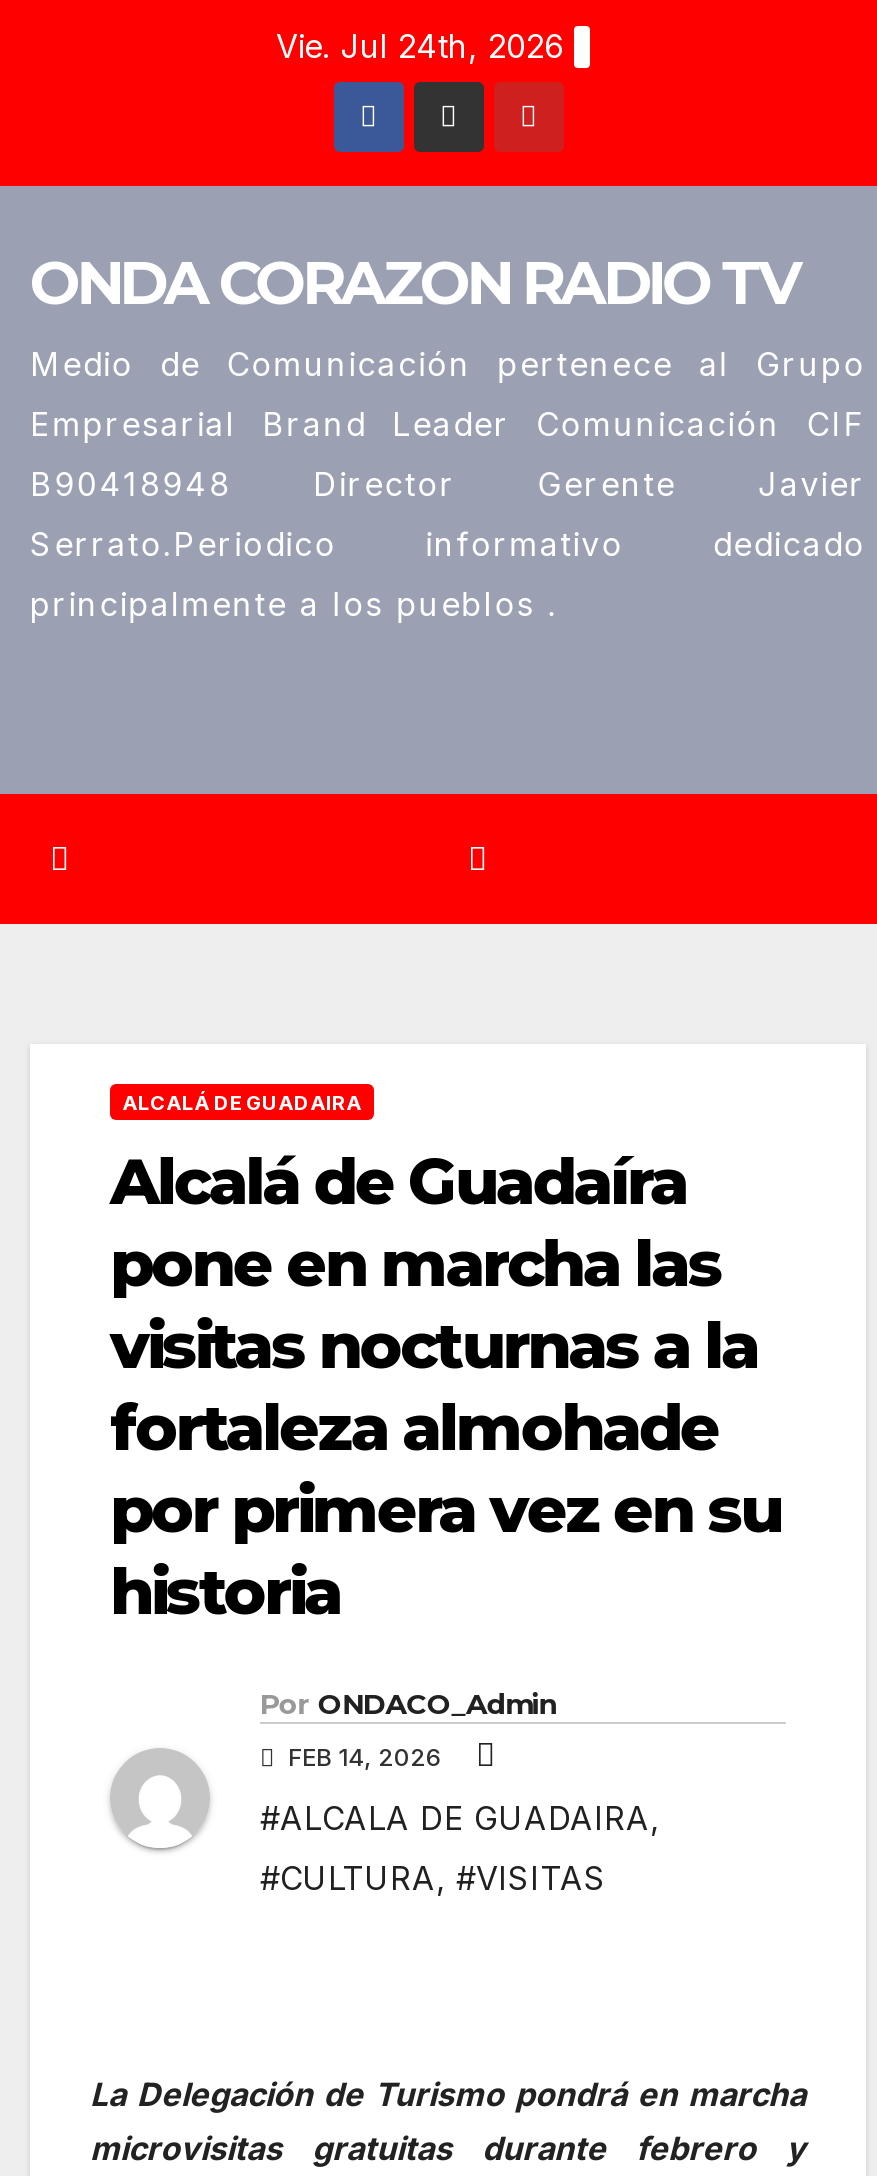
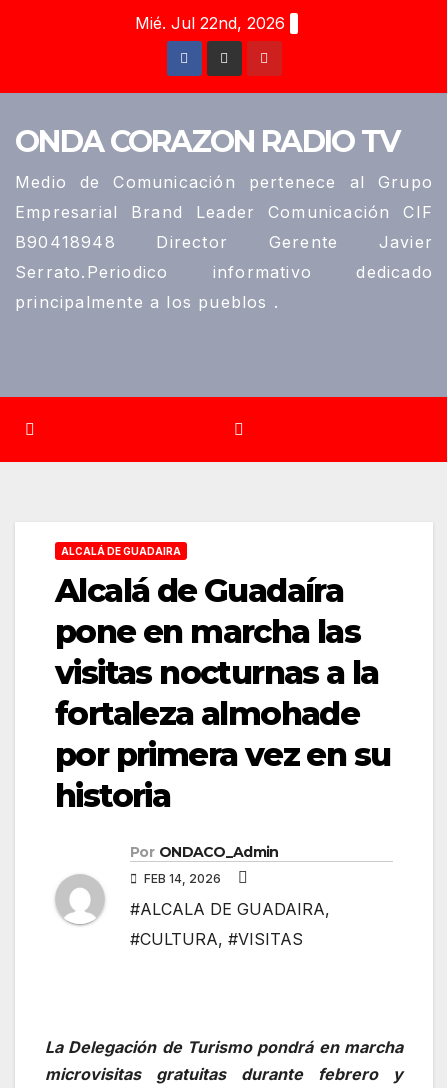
[276,26,564,66] Vie. Jul 24th, 2026 -> [135,13,285,33] Mié. Jul 22nd, 2026

